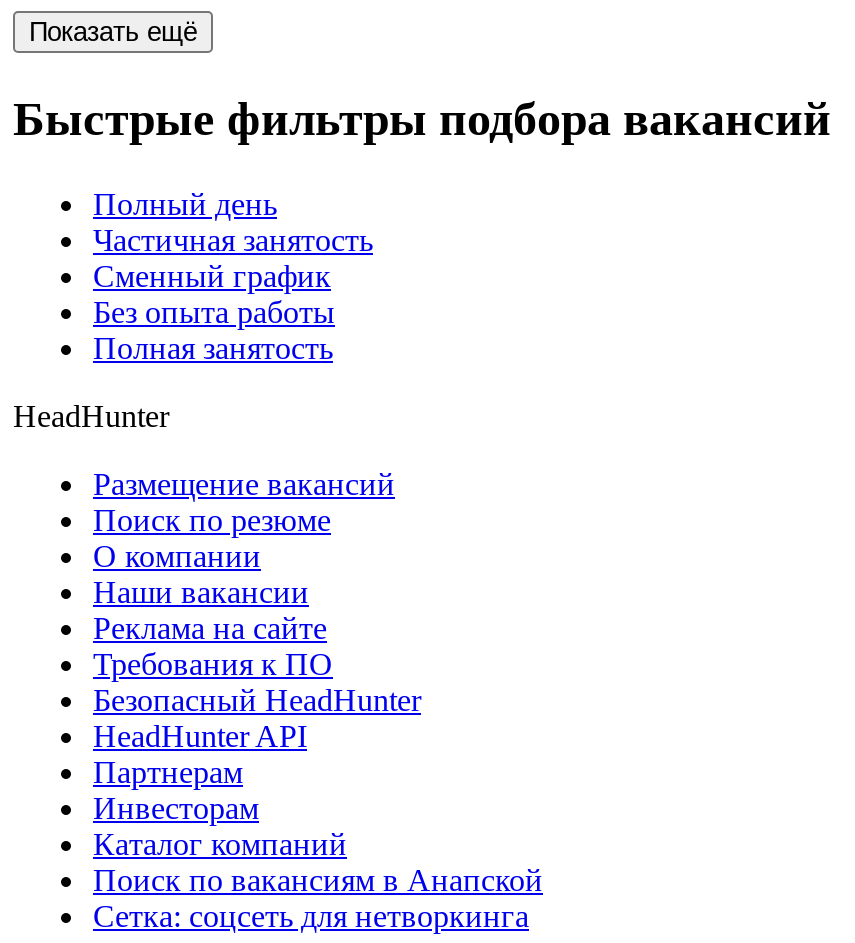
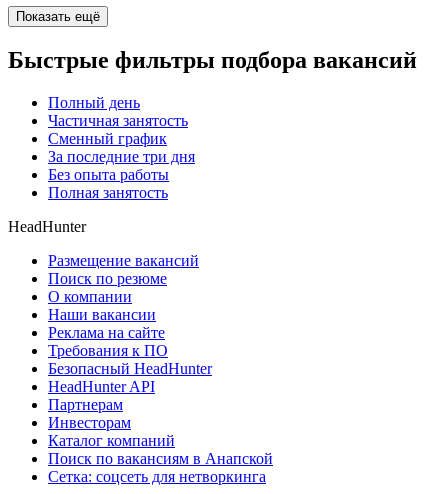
none -> [48,148,195,165] За последние три дня

